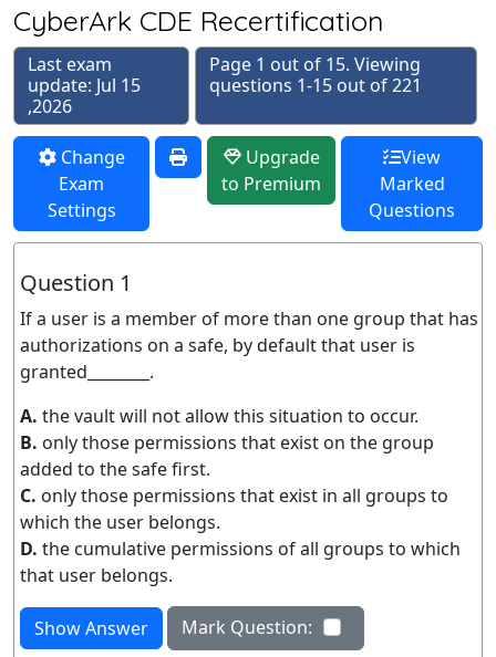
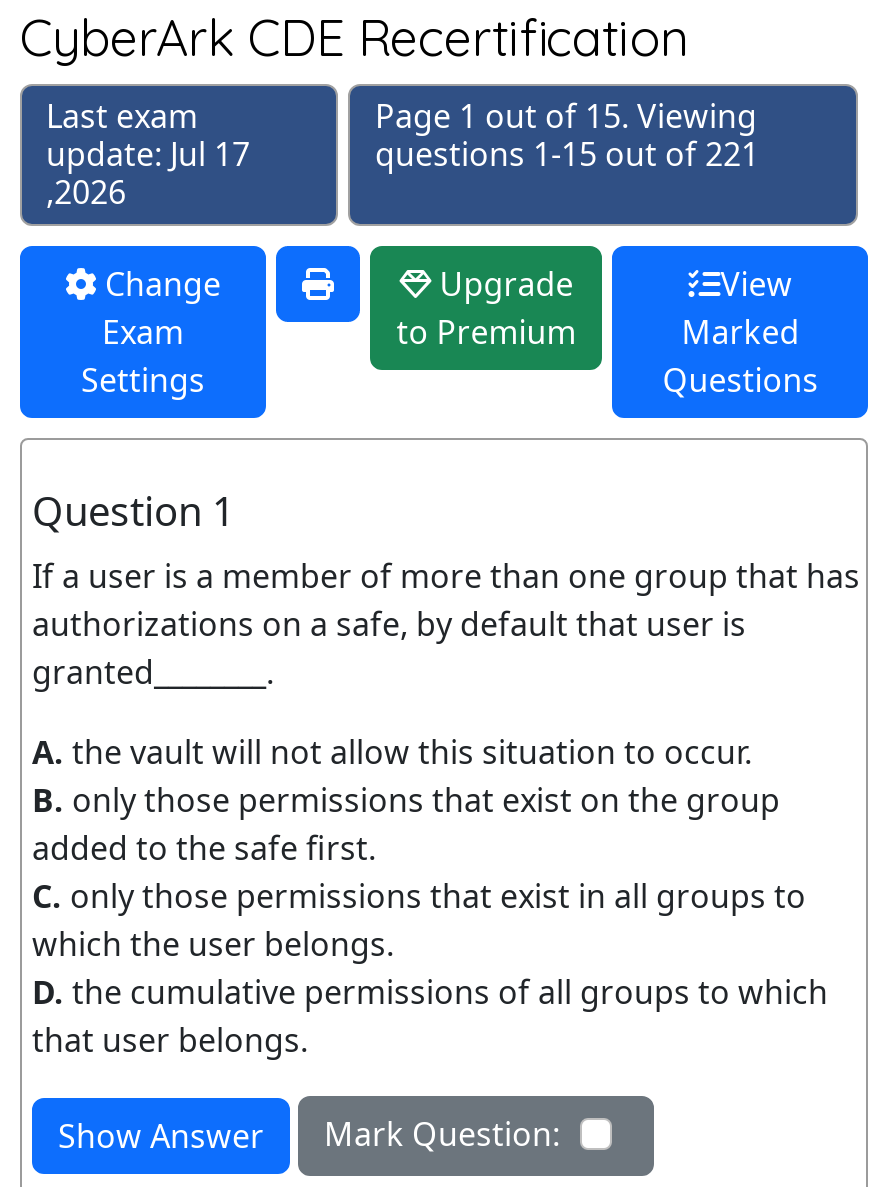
[28,73,141,97] update: Jul 15 -> [46,132,250,176] update: Jul 17

